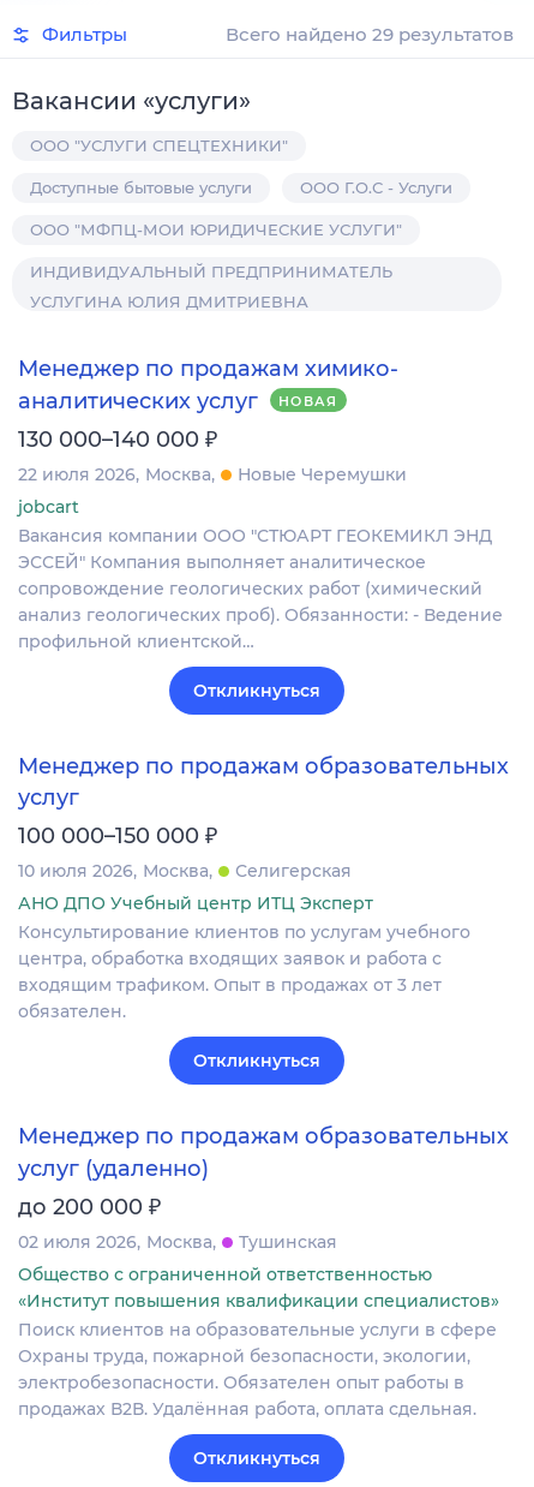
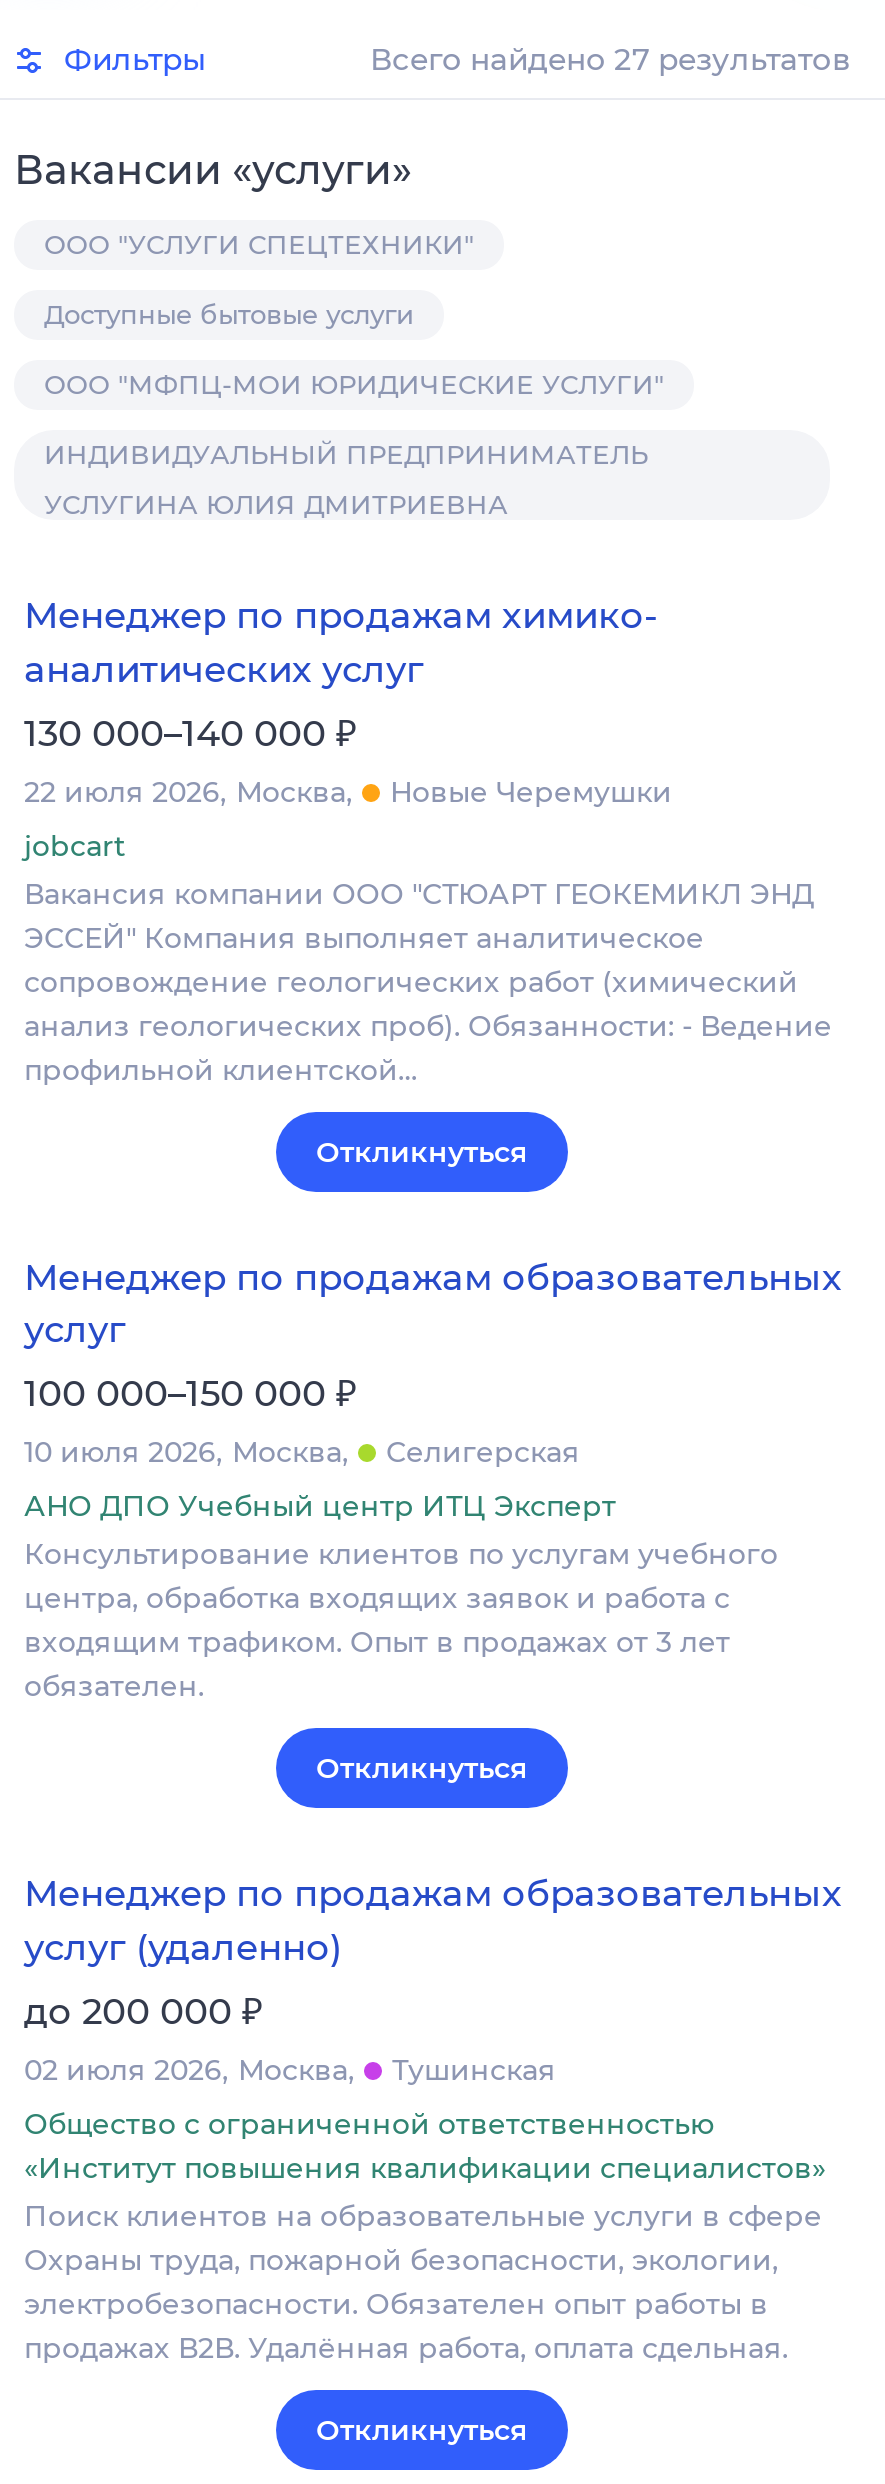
[226,23,514,46] Всего найдено 29 результатов -> [370,40,850,78] Всего найдено 27 результатов
[300,178,452,197] ООО Г.О.С - Услуги -> none
[278,393,338,410] НОВАЯ -> none

